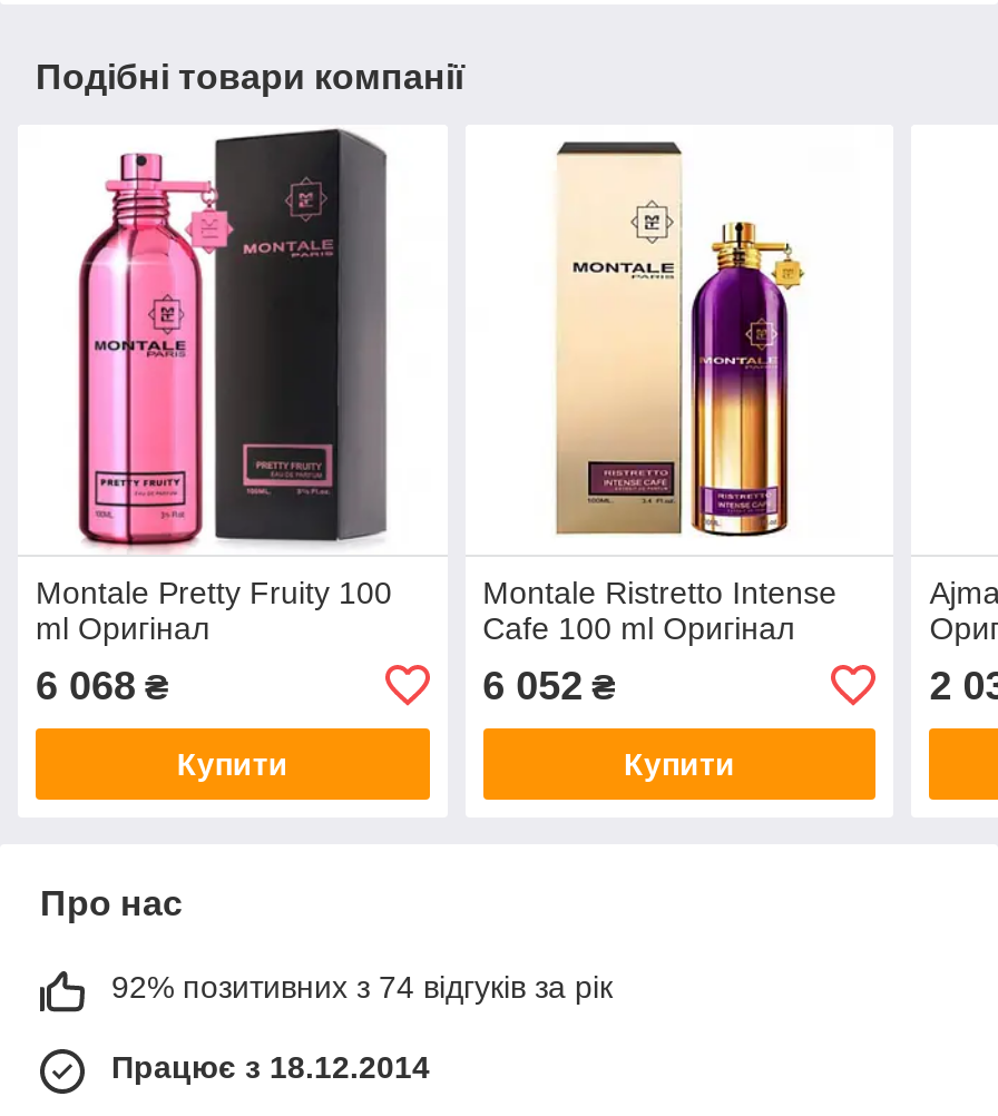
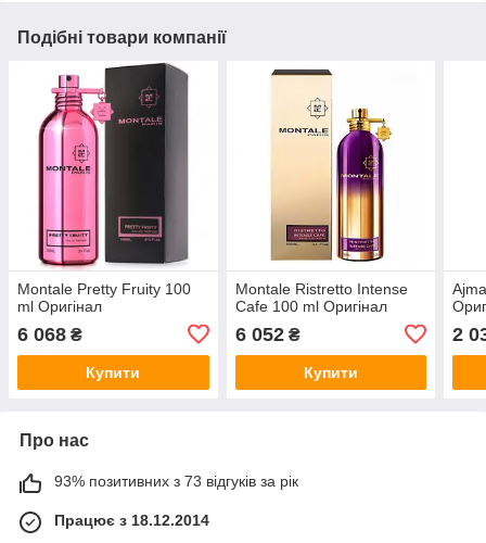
[111,969,613,1004] 92% позитивних з 74 відгуків за рік -> [54,472,298,490] 93% позитивних з 73 відгуків за рік

